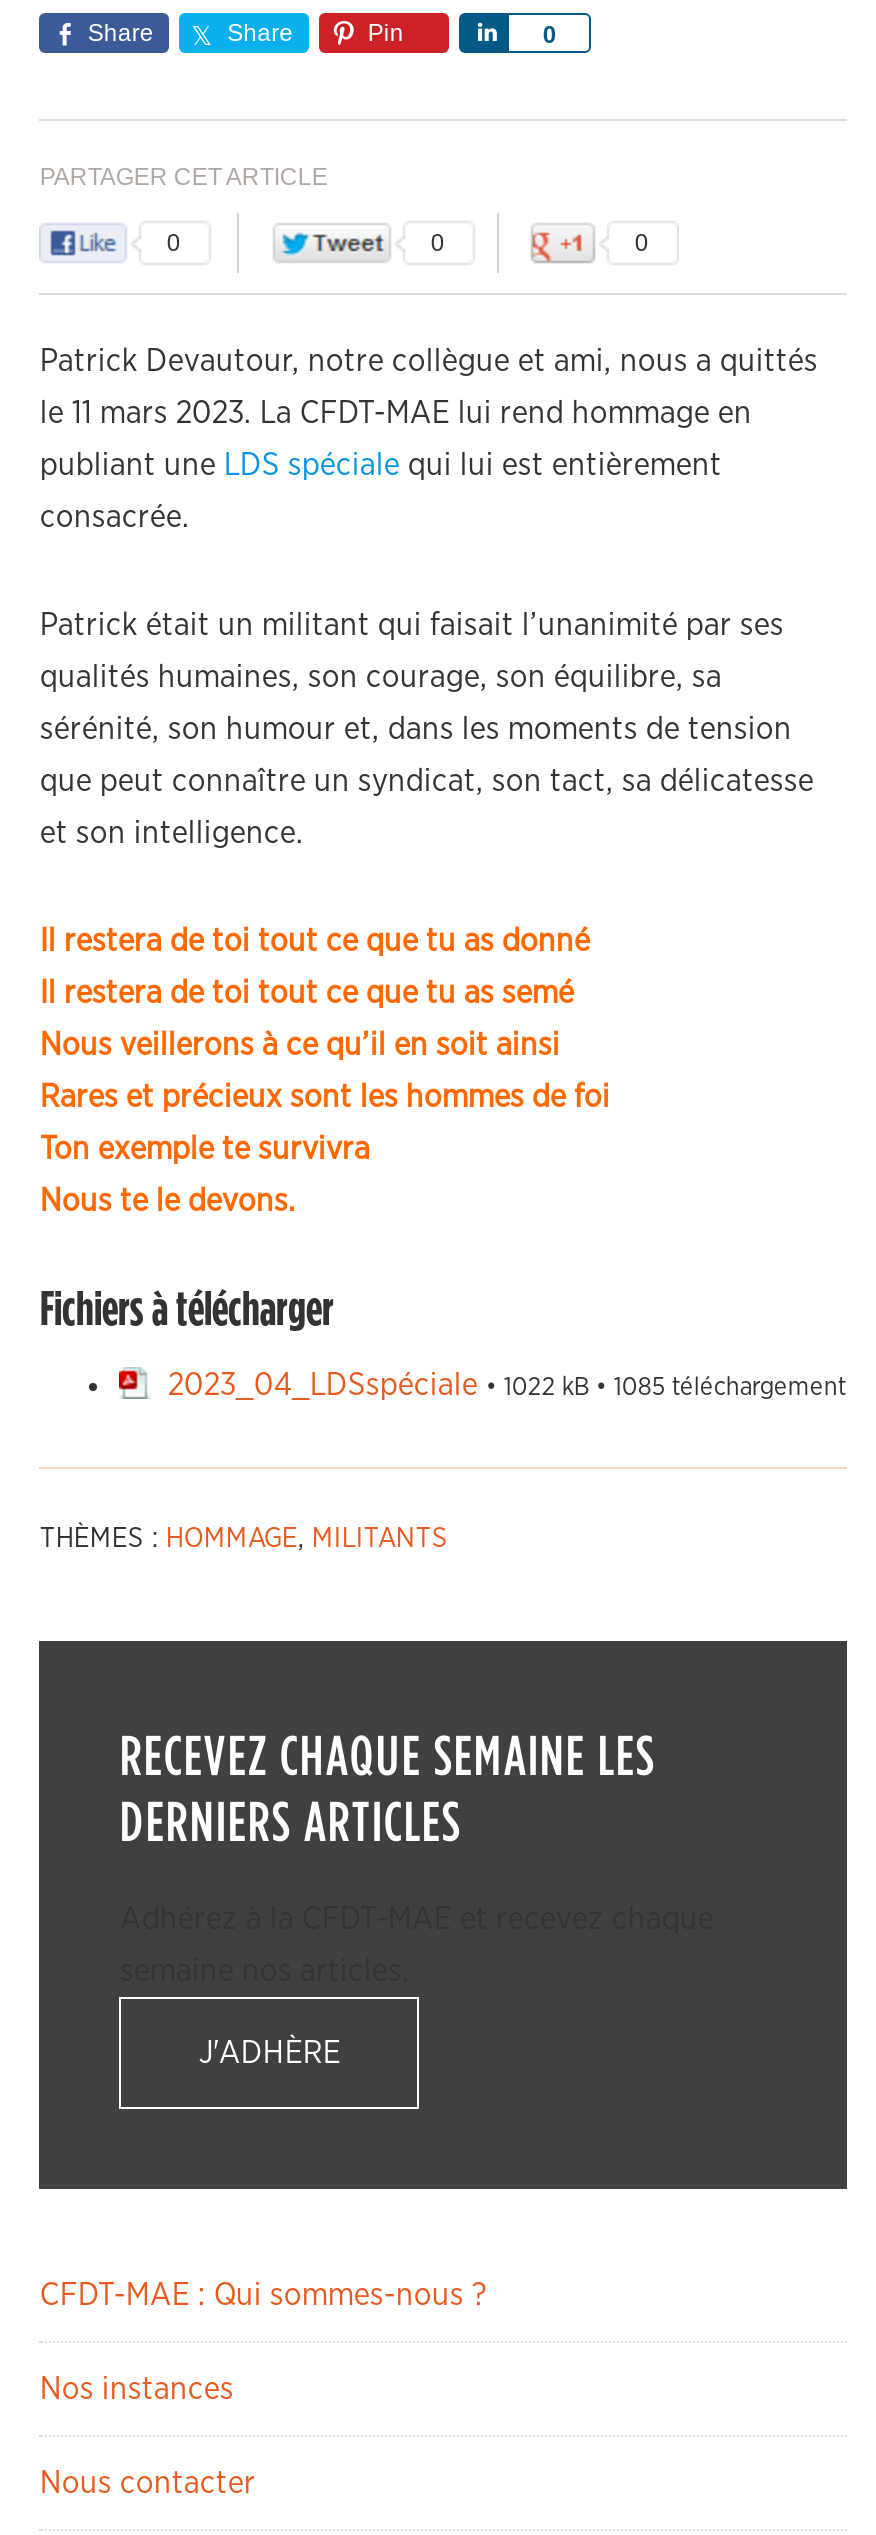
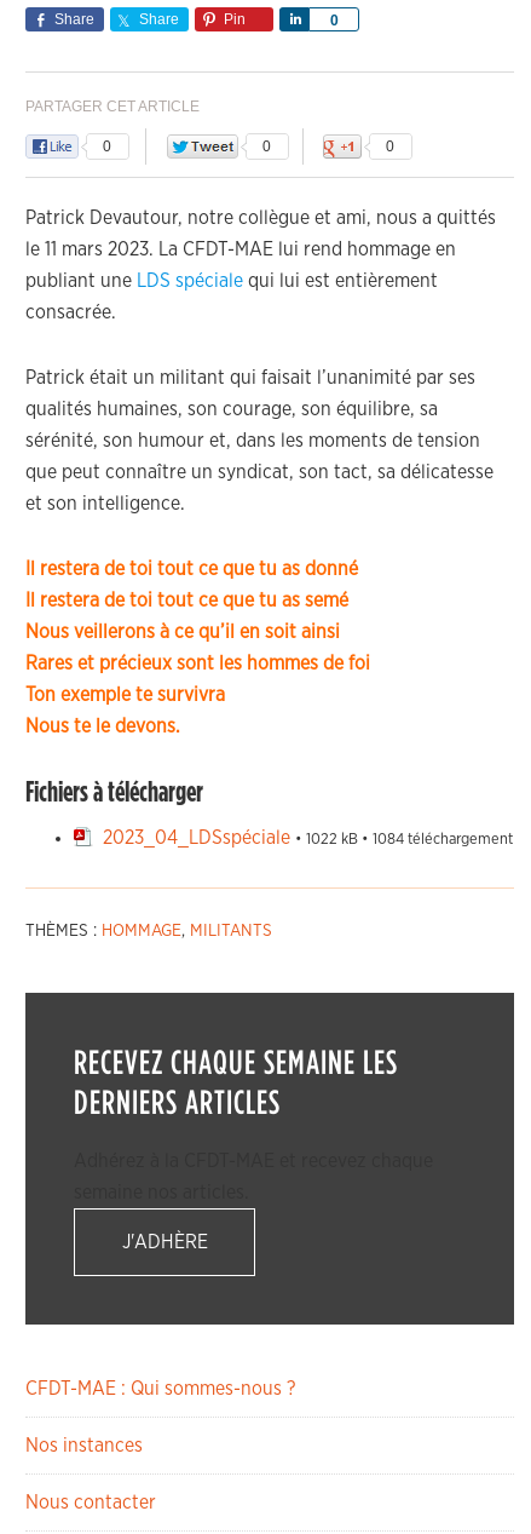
[168,1369,846,1401] 2023_04_LDSspéciale • 1022 kB • 1085 téléchargement -> [103,828,513,848] 2023_04_LDSspéciale • 1022 kB • 1084 téléchargement

